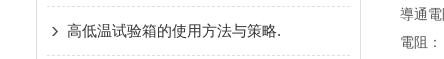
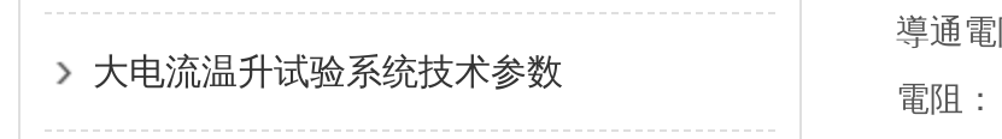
[67,22,281,39] 高低温试验箱的使用方法与策略. -> [93,50,563,91] 大电流温升试验系统技术参数

